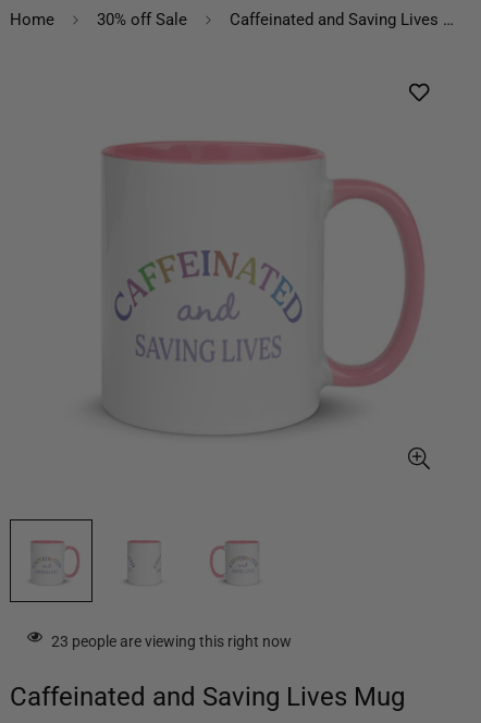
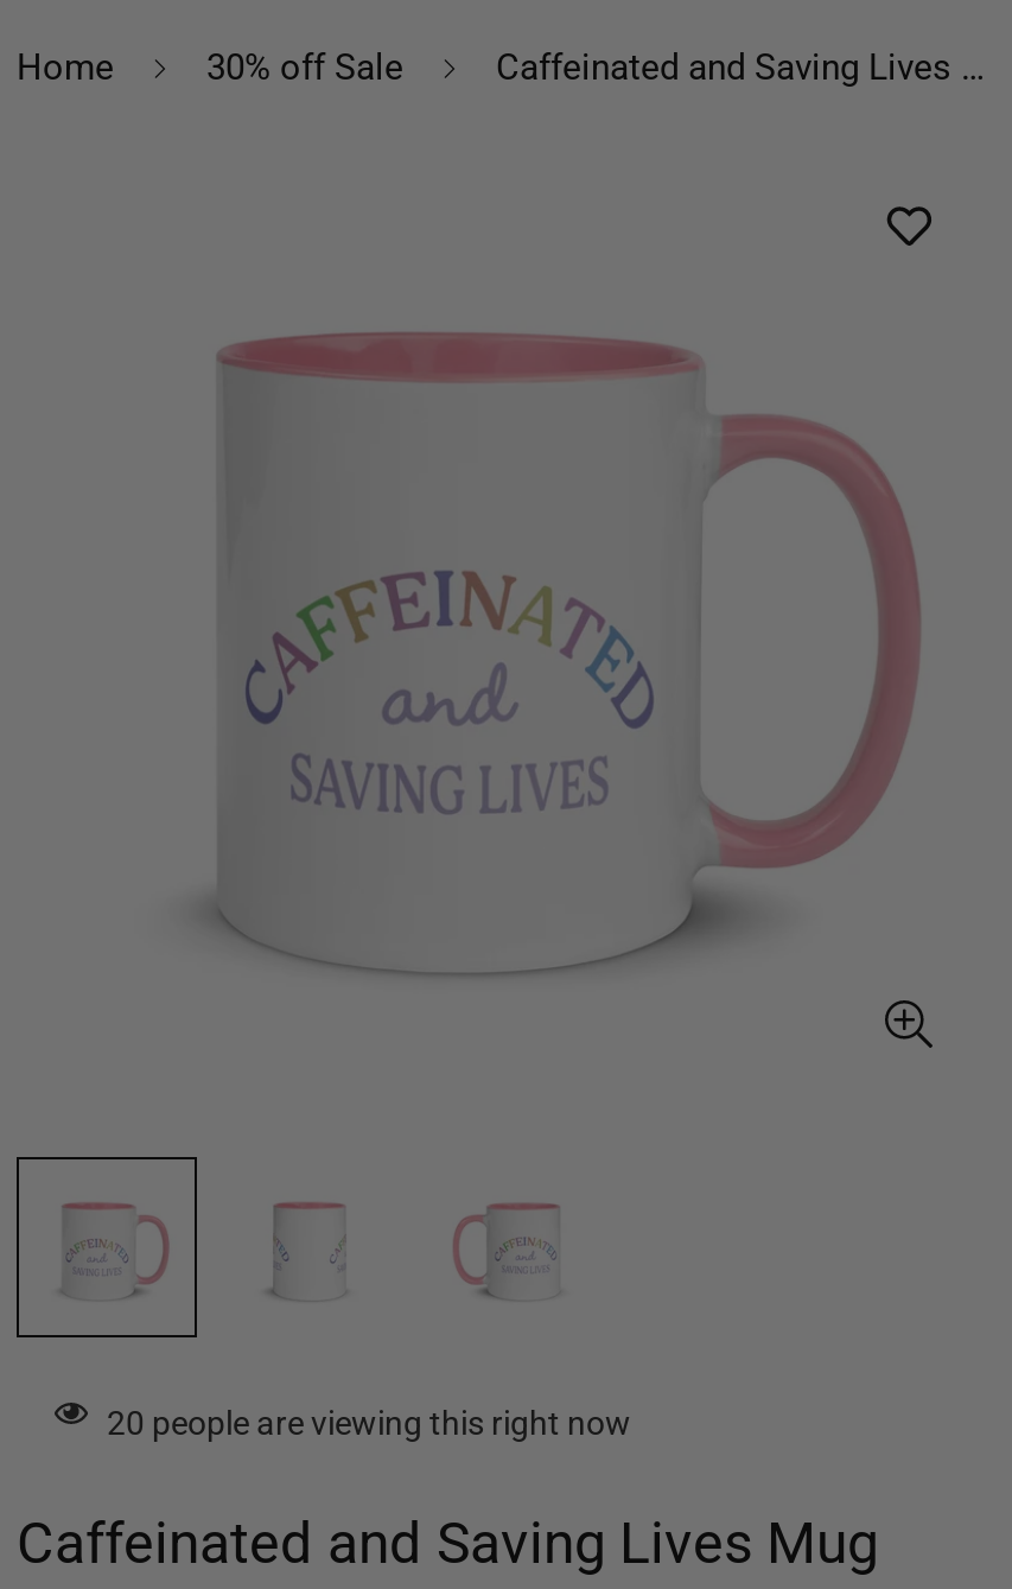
[51,632,292,650] 23 people are viewing this right now -> [107,1403,631,1441] 20 people are viewing this right now

